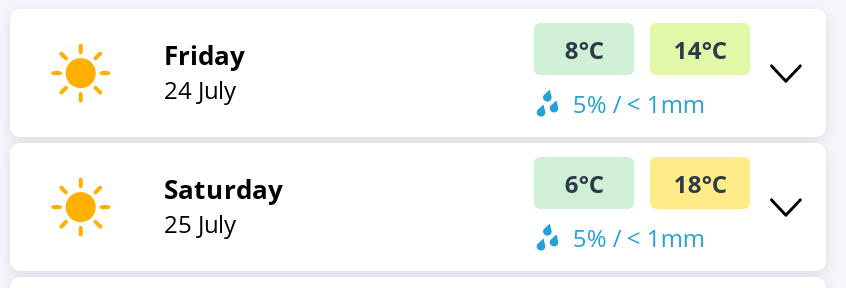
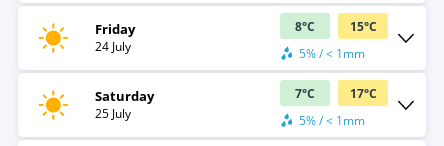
[674,33,728,67] 14°C -> [350,18,377,35] 15°C
[565,167,605,201] 6°C -> [295,85,315,102] 7°C
[674,167,728,201] 18°C -> [350,85,377,102] 17°C

